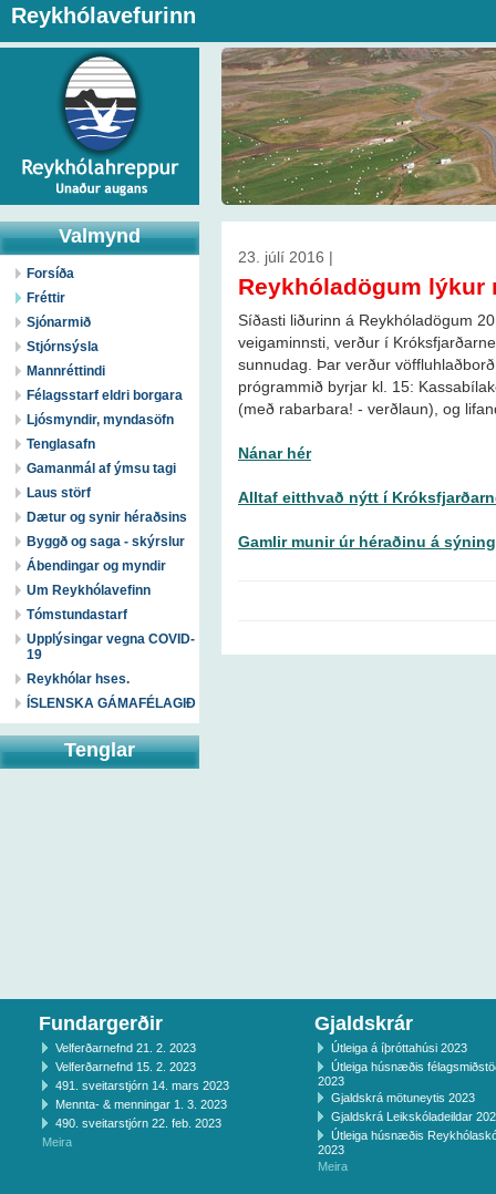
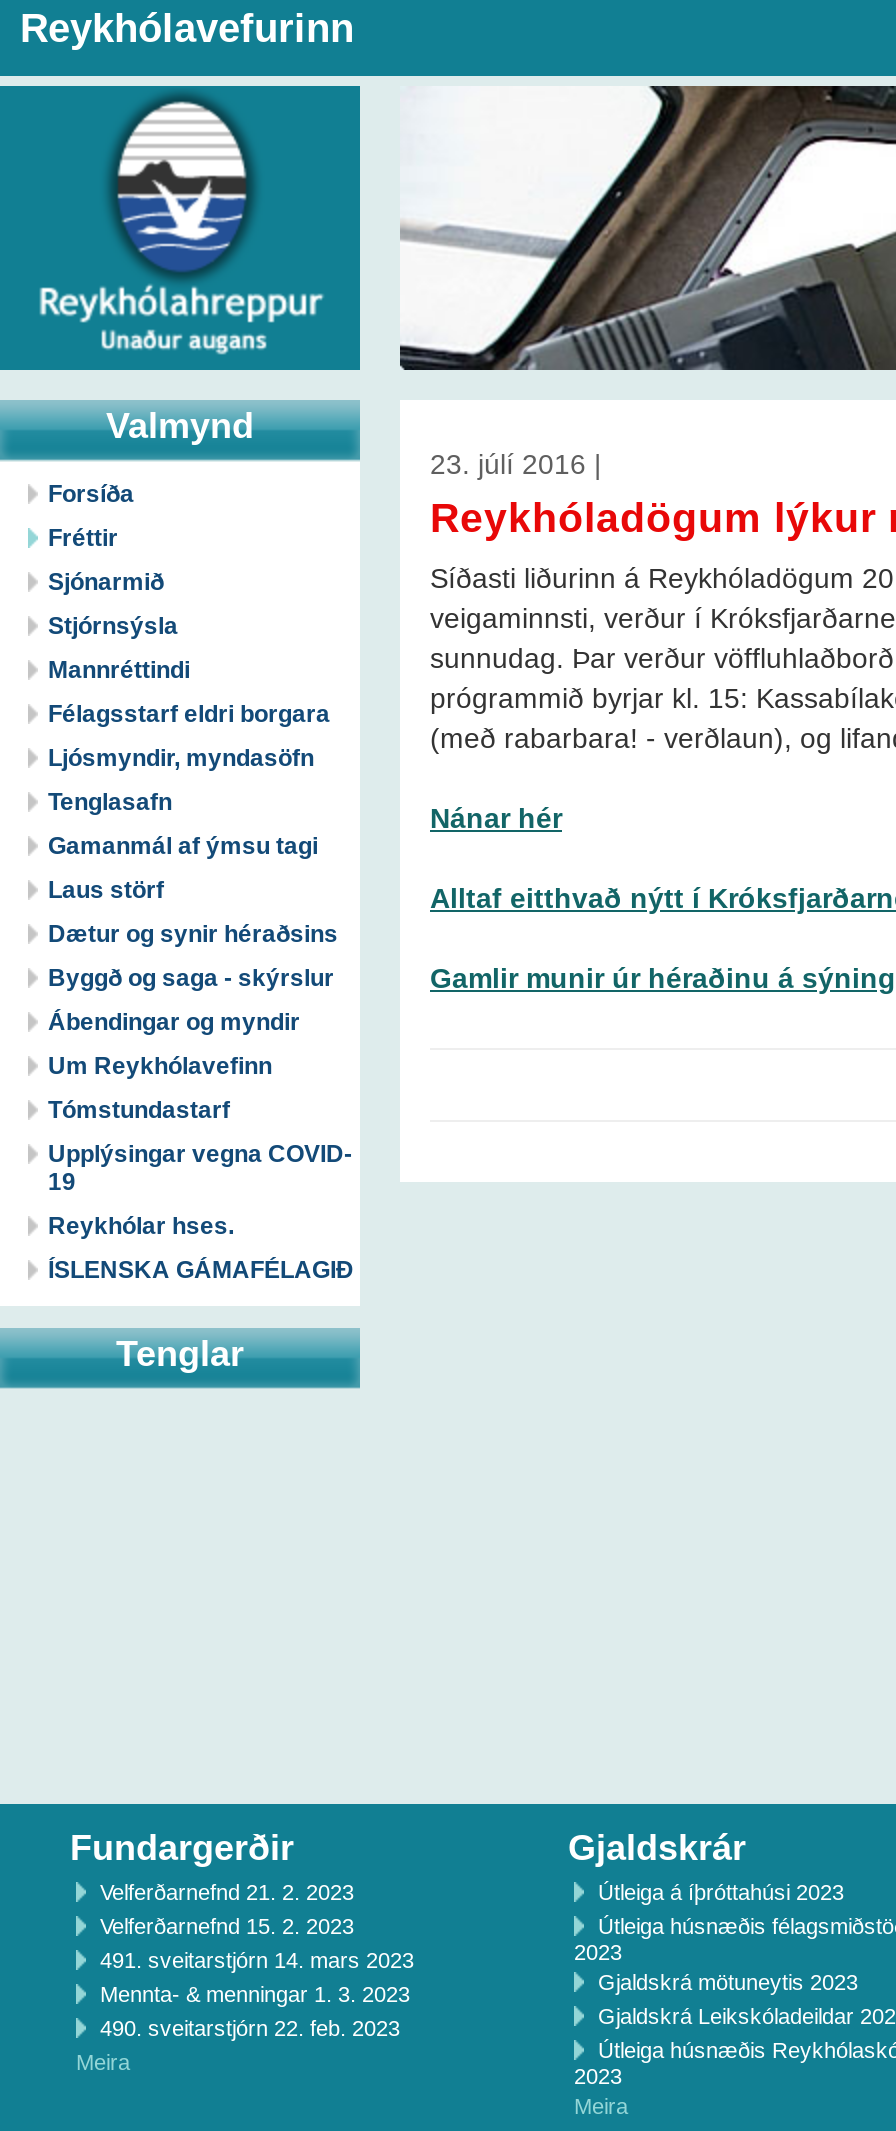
[220,47,493,206] [image] -> [400,84,890,372] [image]

